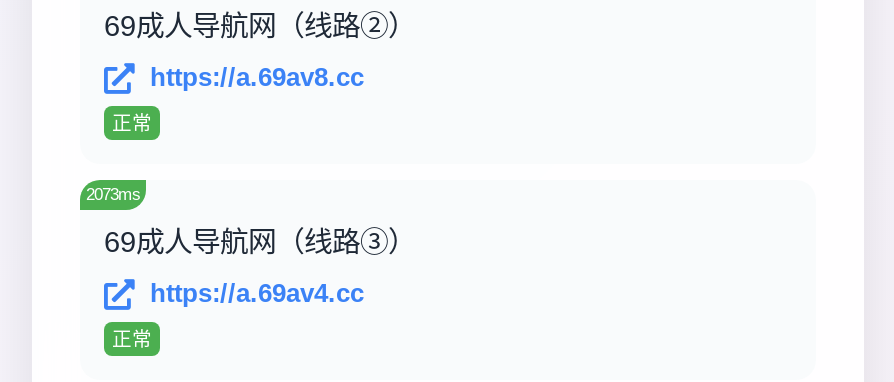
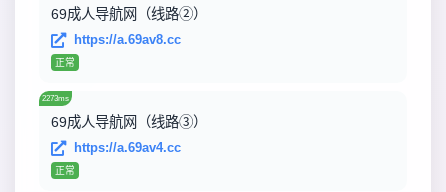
[86,185,140,205] 2073ms -> [42,93,69,103] 2273ms

